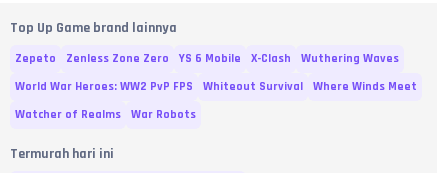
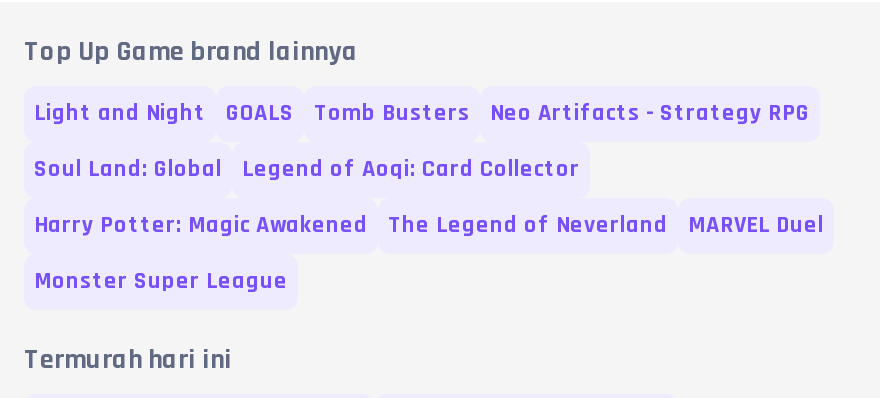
[15,51,417,122] Zepeto | Zenless Zone Zero | YS 6 Mobile | X-Clash | Wuthering Waves | World War Heroes: WW2 PvP FPS | Whiteout Survival | Where Winds Meet | Watcher of Realms | War Robots -> [34,98,824,296] Light and Night | GOALS | Tomb Busters | Neo Artifacts - Strategy RPG | Soul Land: Global | Legend of Aoqi: Card Collector | Harry Potter: Magic Awakened | The Legend of Neverland | MARVEL Duel | Monster Super League

